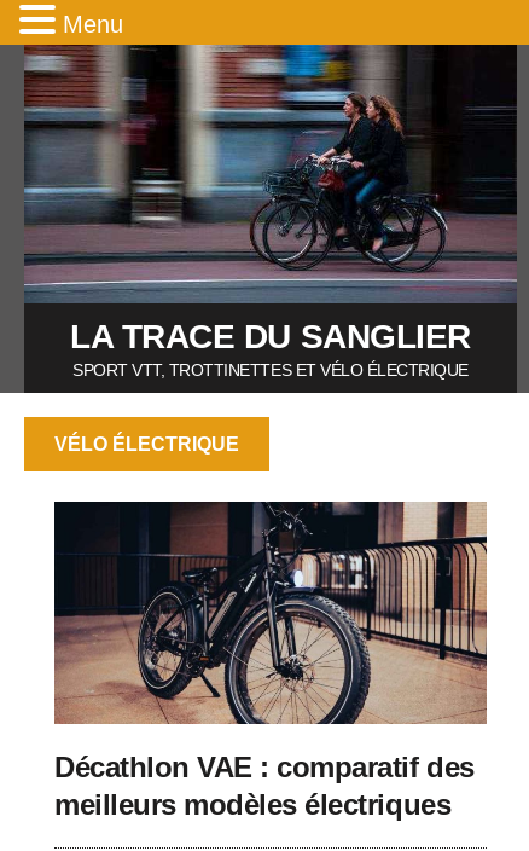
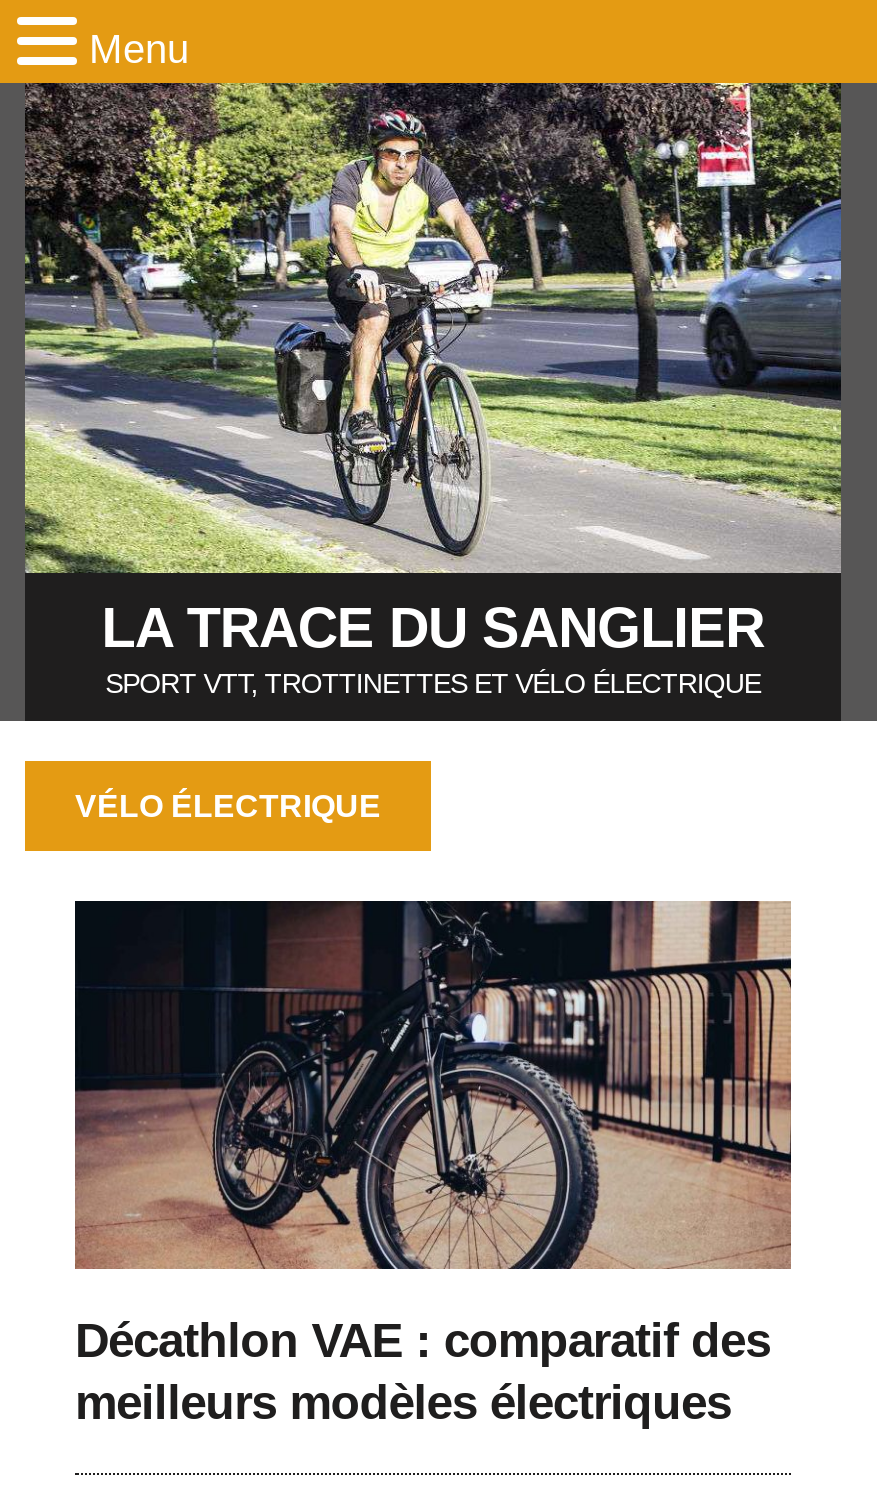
[24,44,517,303] [image] -> [23,81,843,575] [image]

